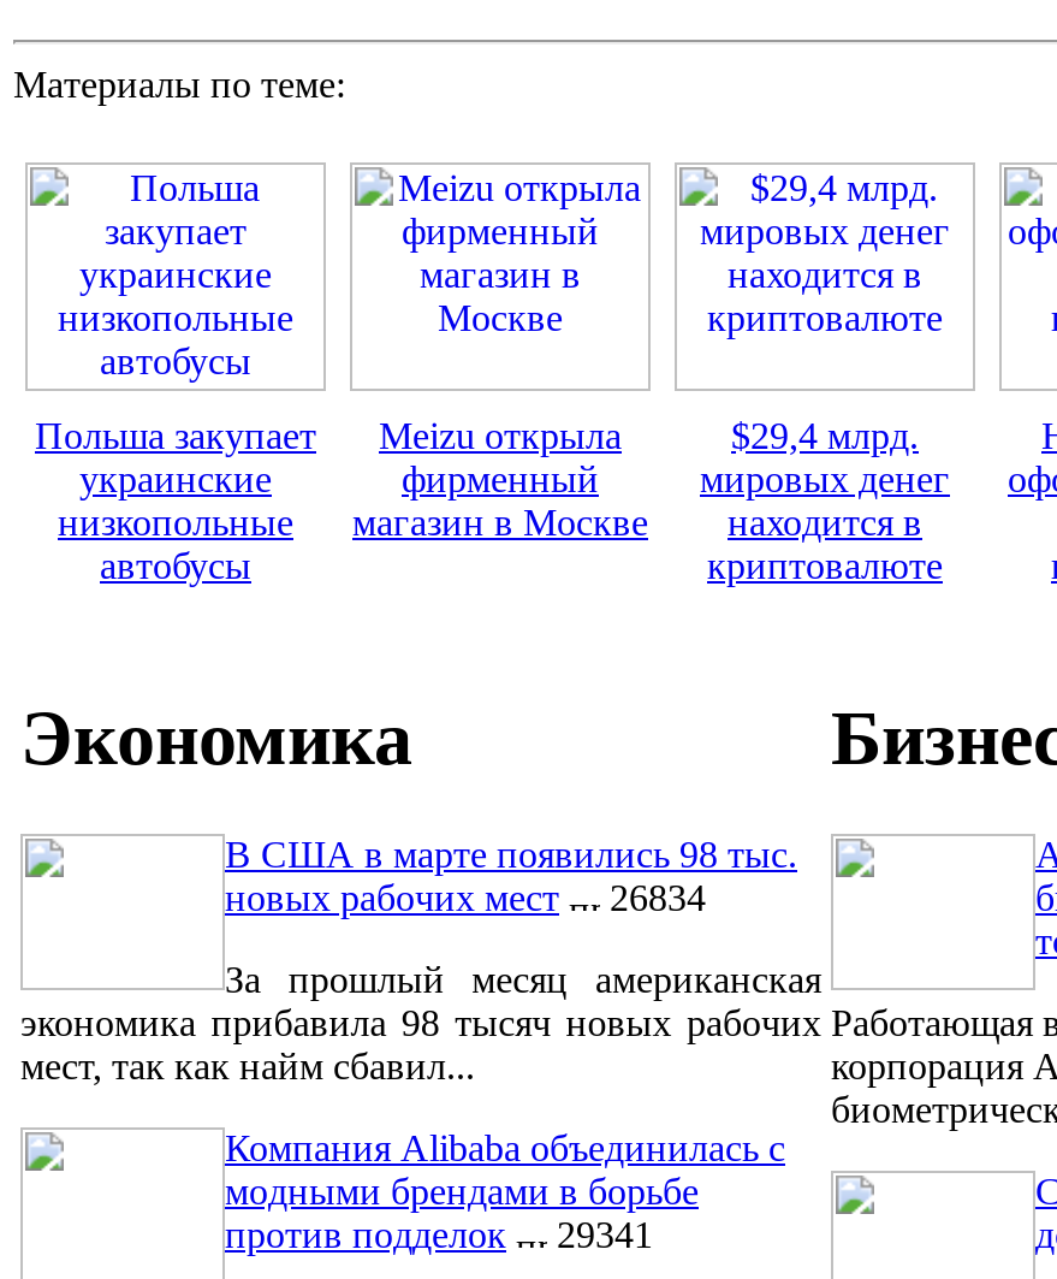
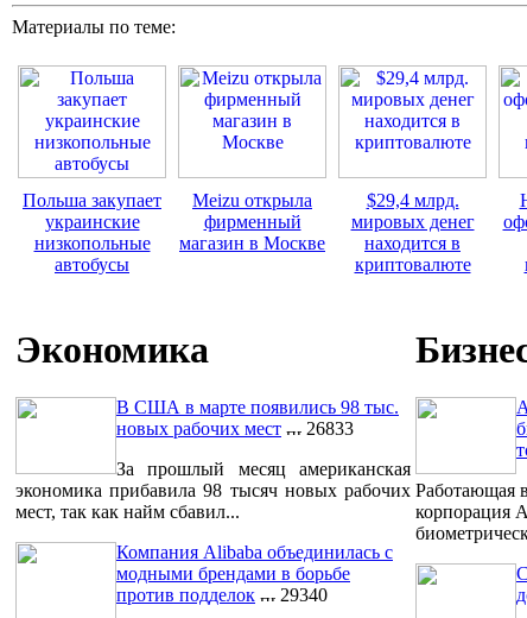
[225,878,706,919] новых рабочих мест 26834 -> [116,419,354,439] новых рабочих мест 26833
[225,1215,653,1256] против подделок 29341 -> [116,585,328,605] против подделок 29340

